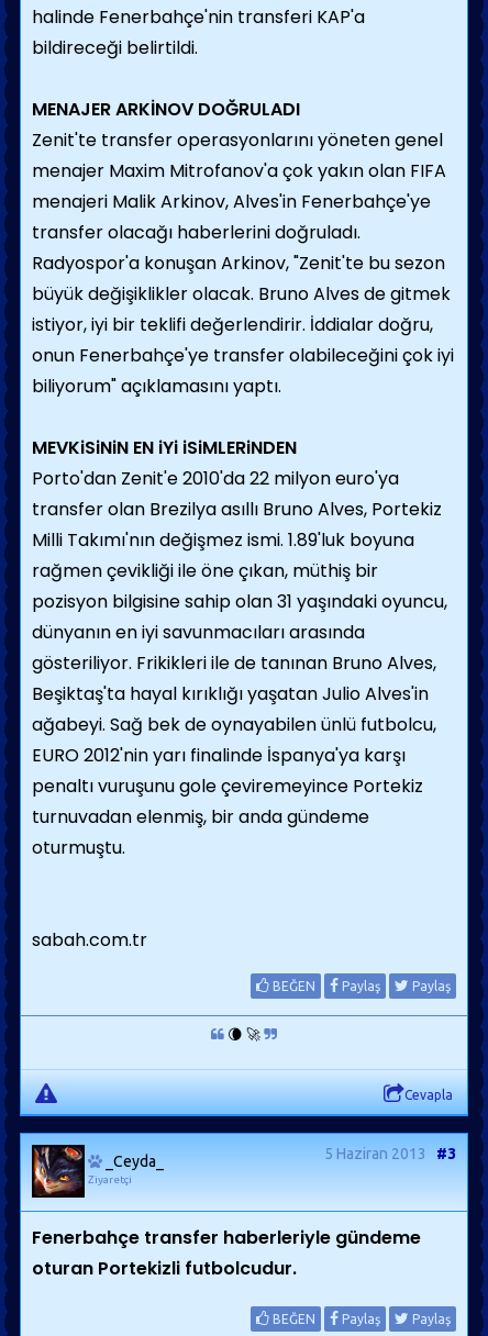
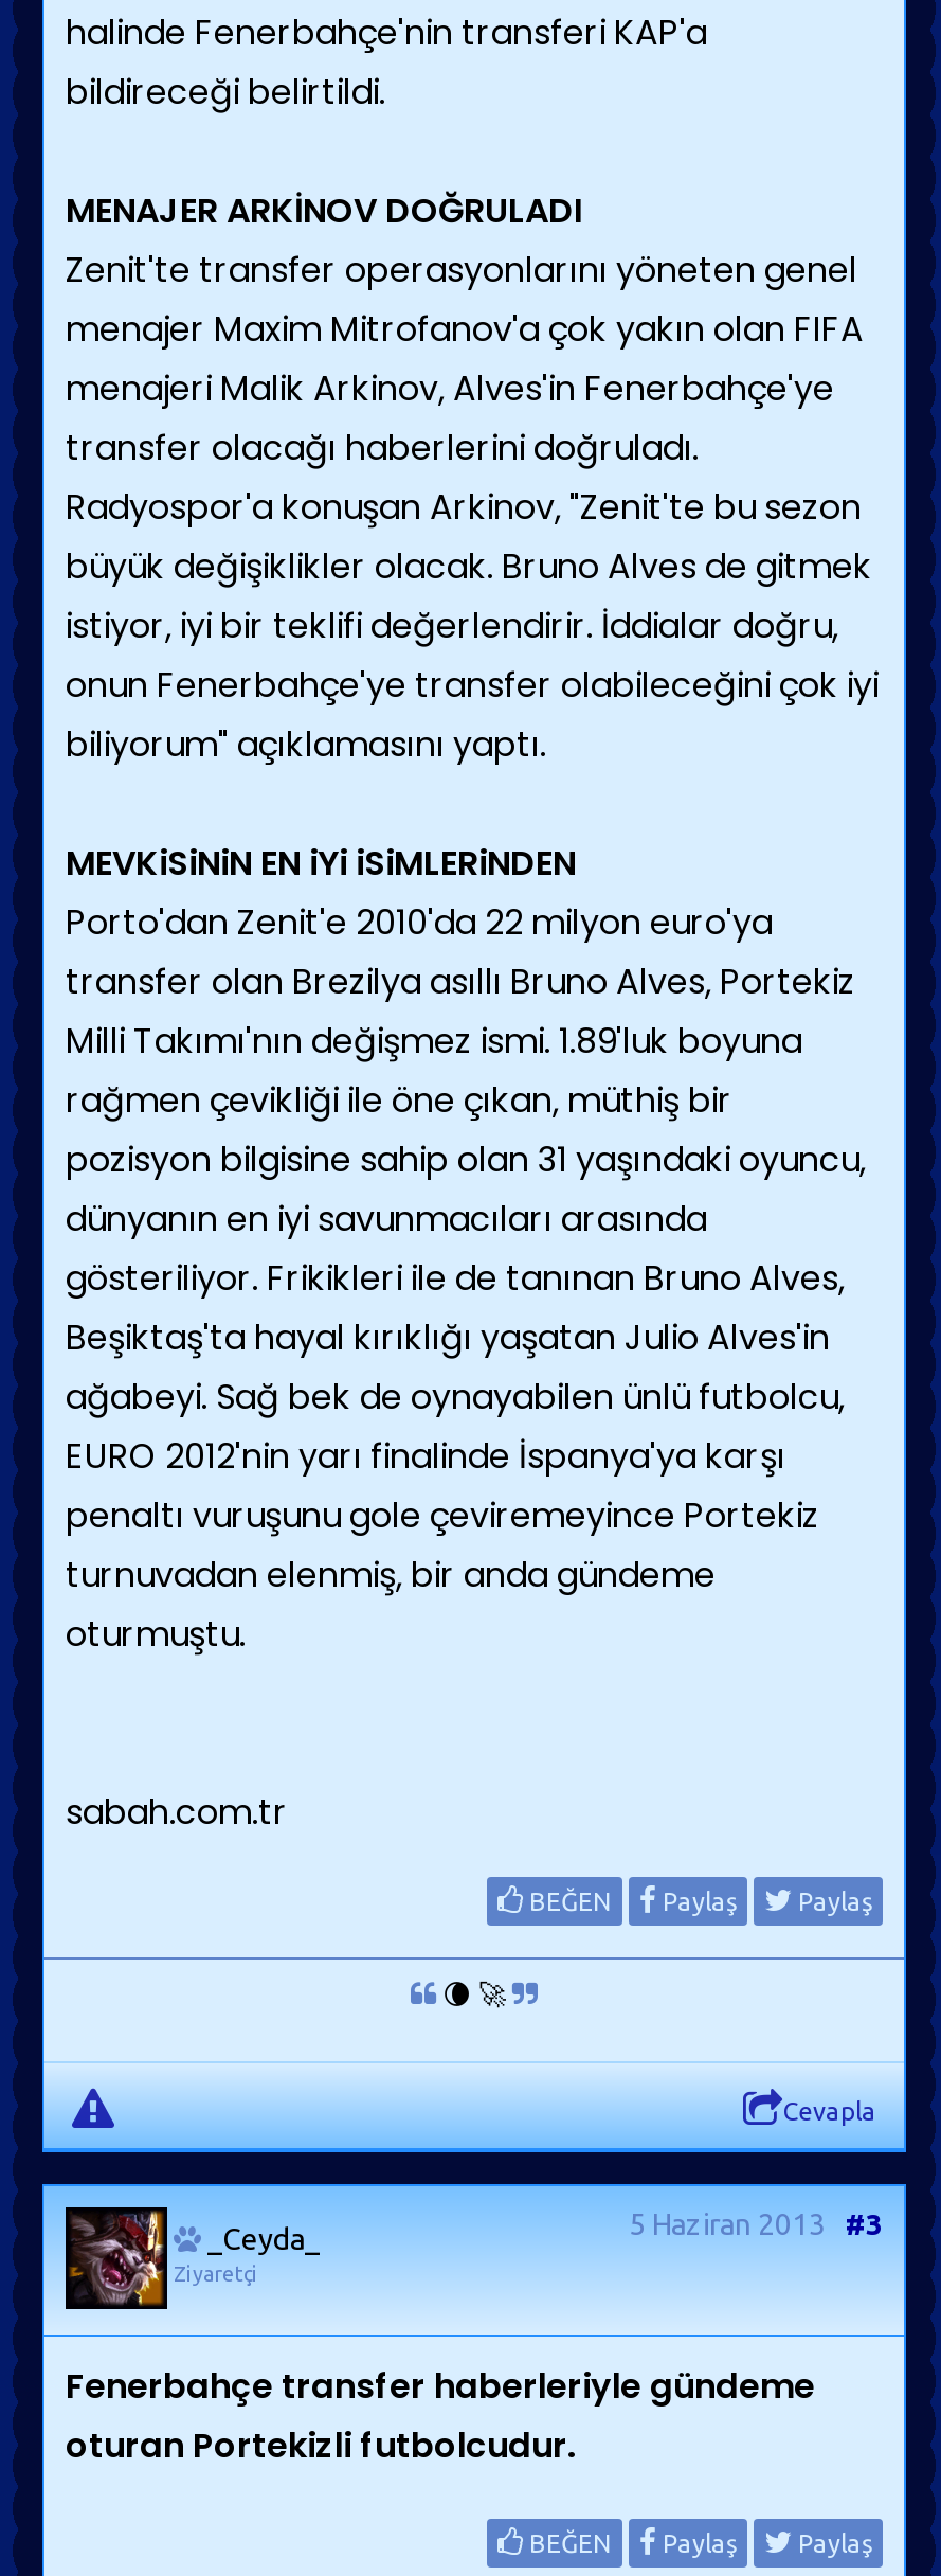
[33,1146,84,1196] [image] -> [68,2210,165,2307] [image]

